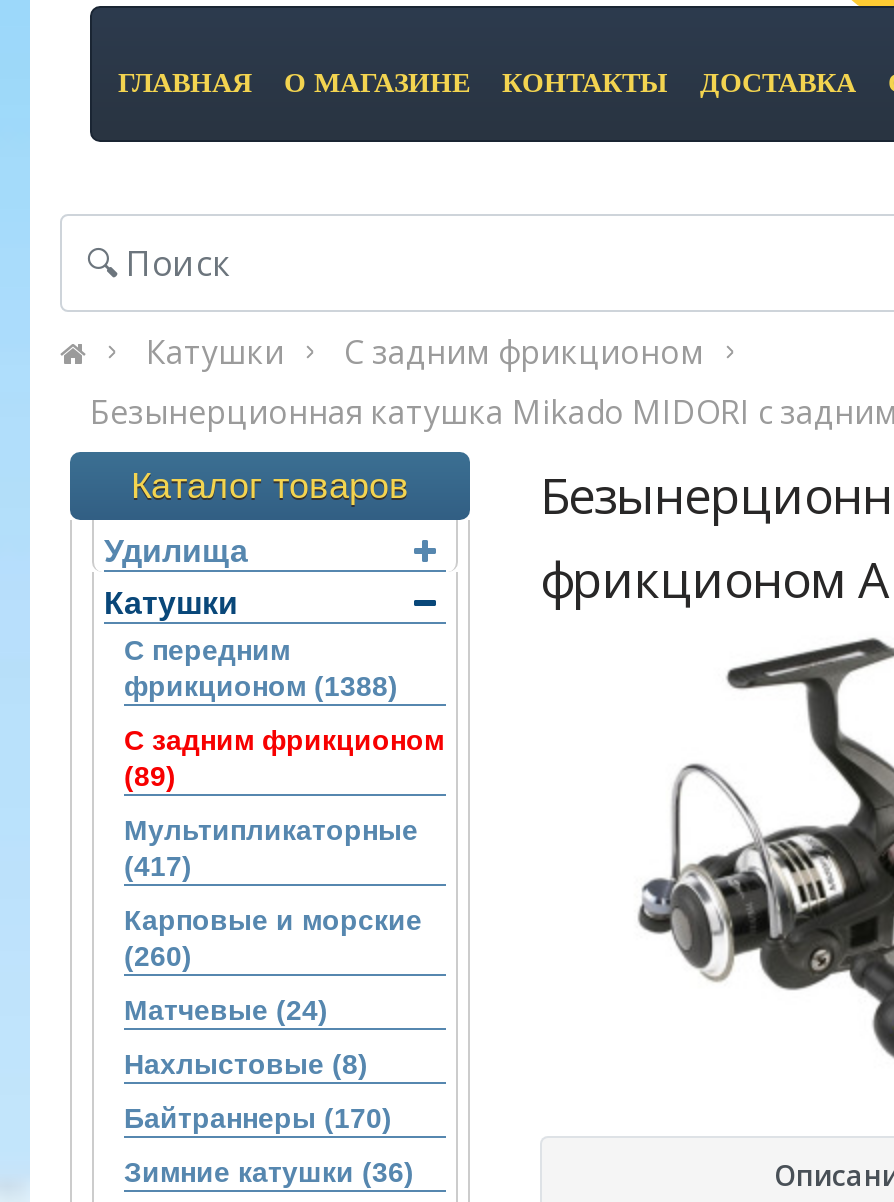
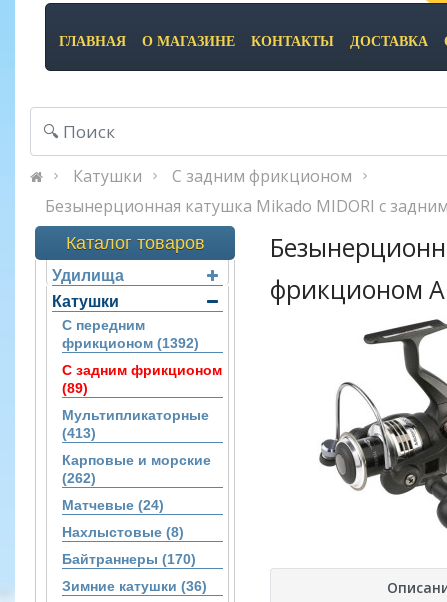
[124,670,398,702] фрикционом (1388) -> [62,335,199,351] фрикционом (1392)
[124,850,192,882] (417) -> [62,425,96,441] (413)
[124,940,192,972] (260) -> [62,470,96,486] (262)

